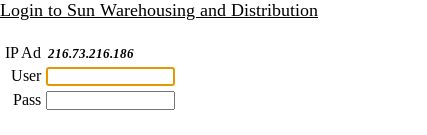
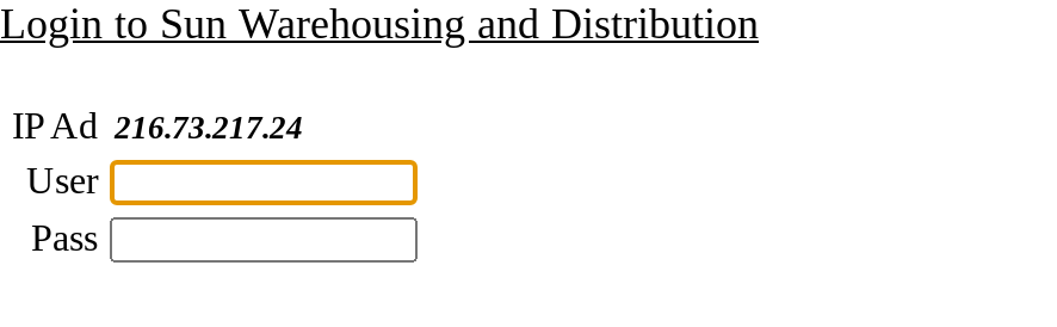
[5,44,134,61] IP Ad 216.73.216.186 -> [12,105,303,146] IP Ad 216.73.217.24

